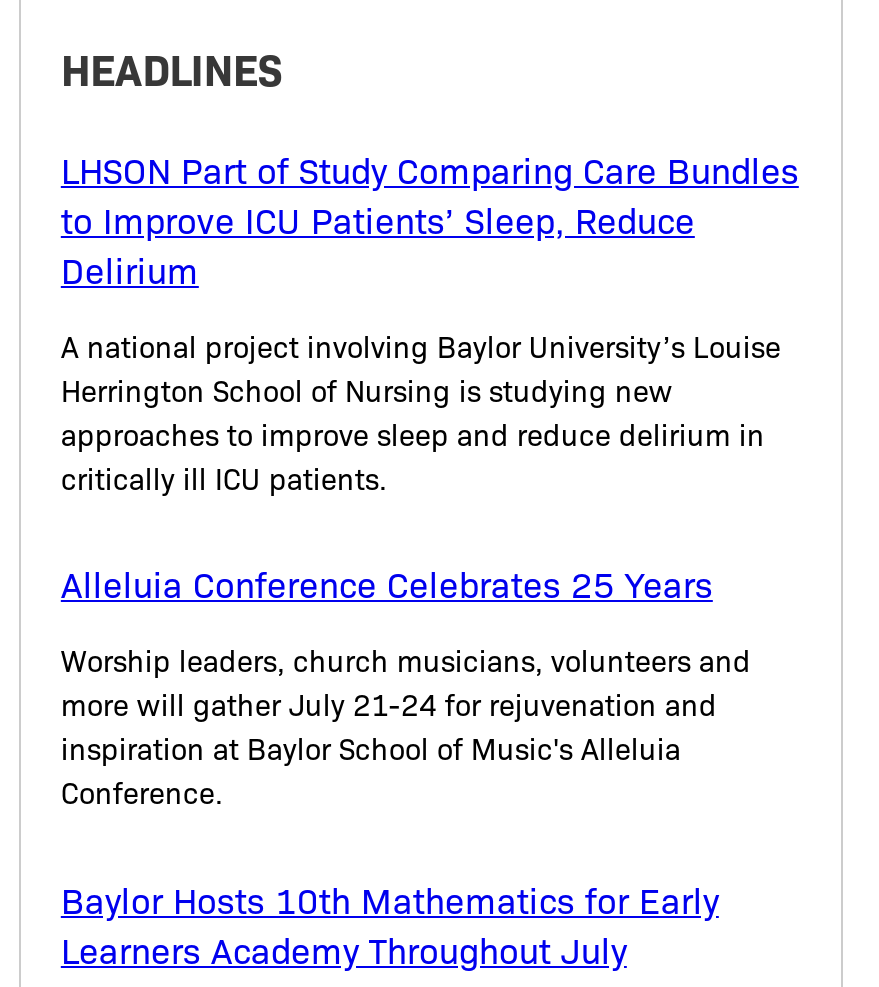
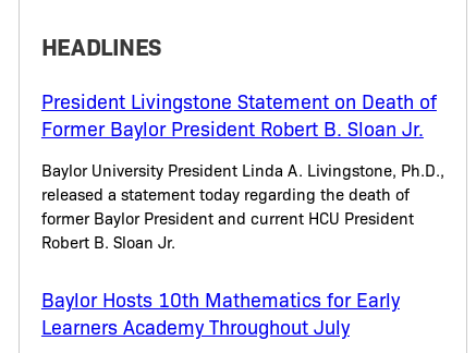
[61,144,799,813] LHSON Part of Study Comparing Care Bundles | to Improve ICU Patients’ Sleep, Reduce | Delirium | A national project involving Baylor University’s Louise | Herrington School of Nursing is studying new | approaches to improve sleep and reduce delirium in | critically ill ICU patients. | Alleluia Conference Celebrates 25 Years | Worship leaders, church musicians, volunteers and | more will gather July 21-24 for rejuvenation and | inspiration at Baylor School of Music's Alleluia | Conference. -> [41,87,444,253] President Livingstone Statement on Death of | Former Baylor President Robert B. Sloan Jr. | Baylor University President Linda A. Livingstone, Ph.D., | released a statement today regarding the death of | former Baylor President and current HCU President | Robert B. Sloan Jr.

